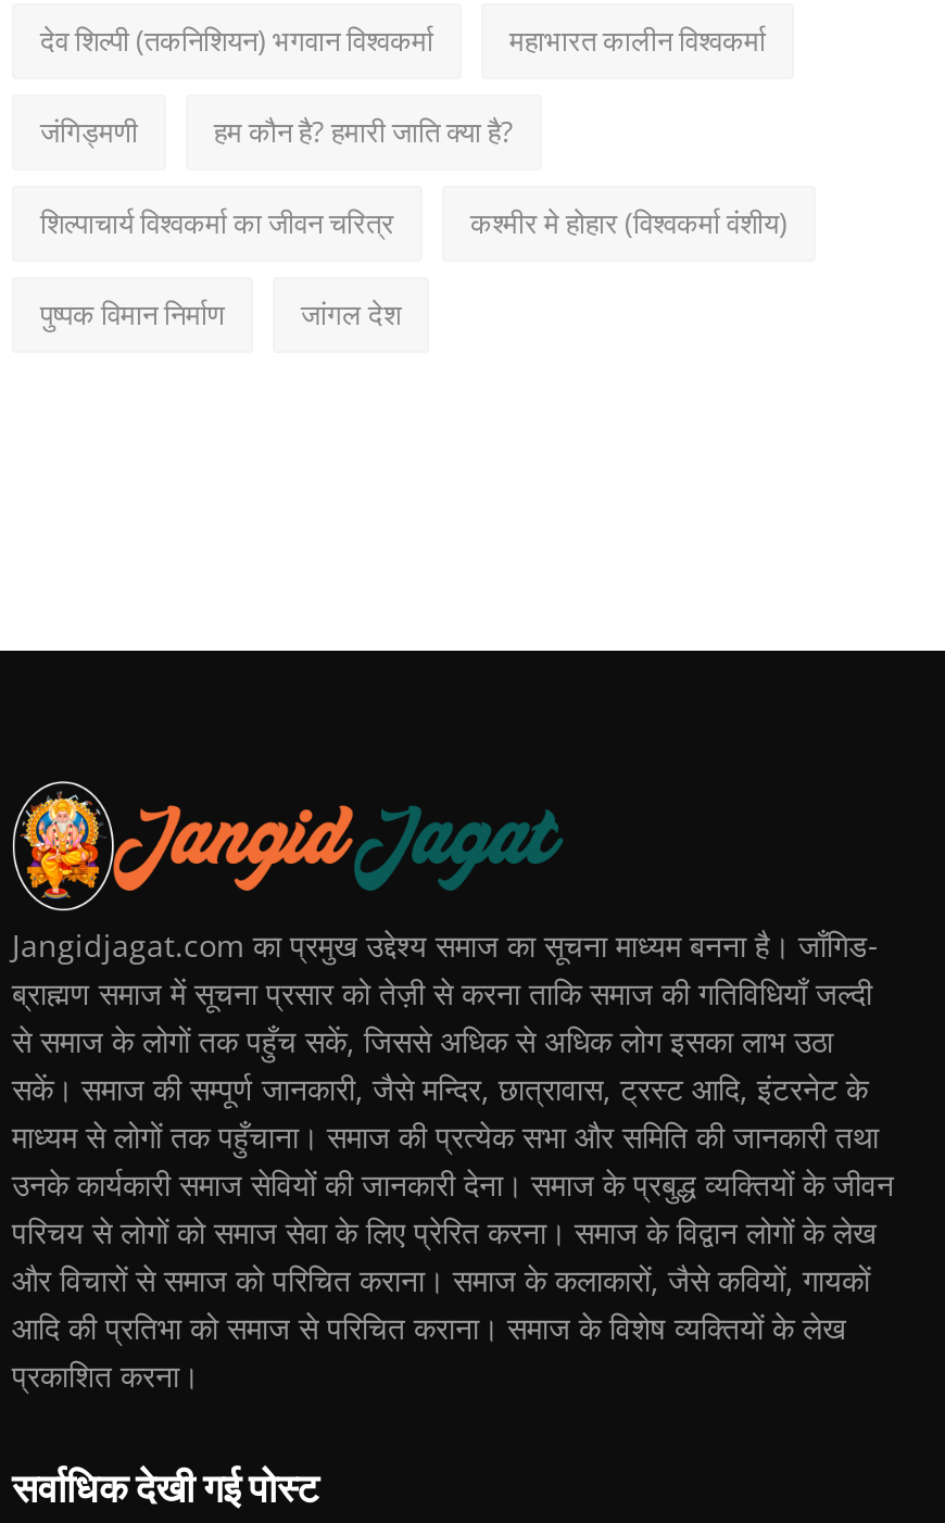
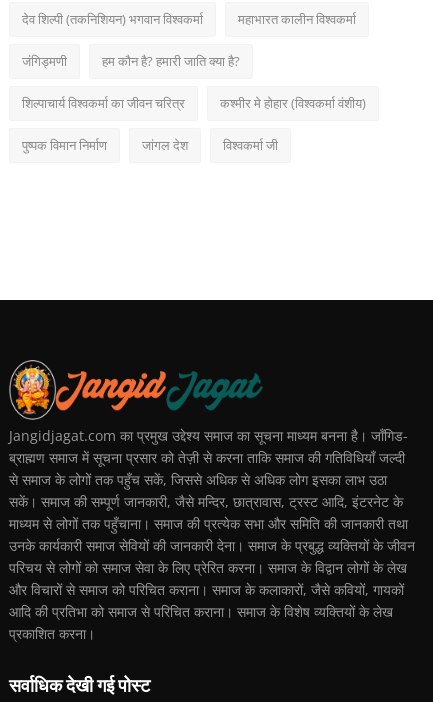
none -> [223,136,278,154] विश्वकर्मा जी

